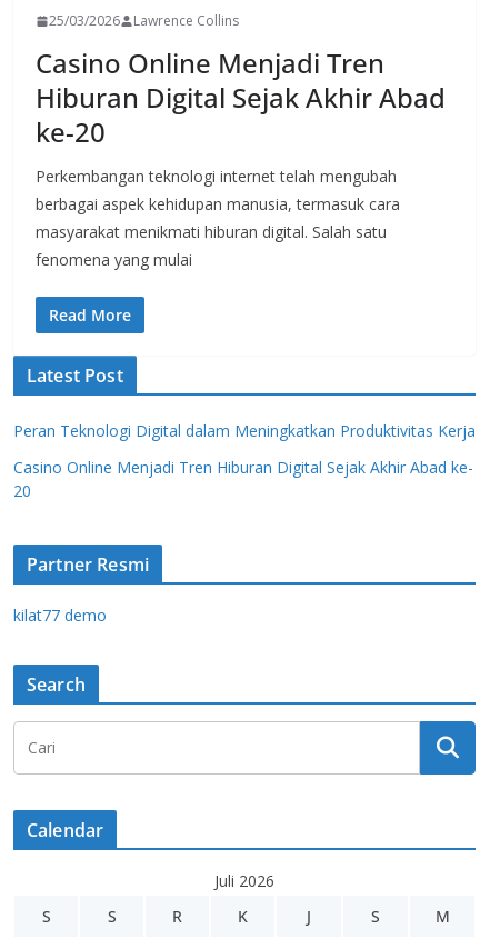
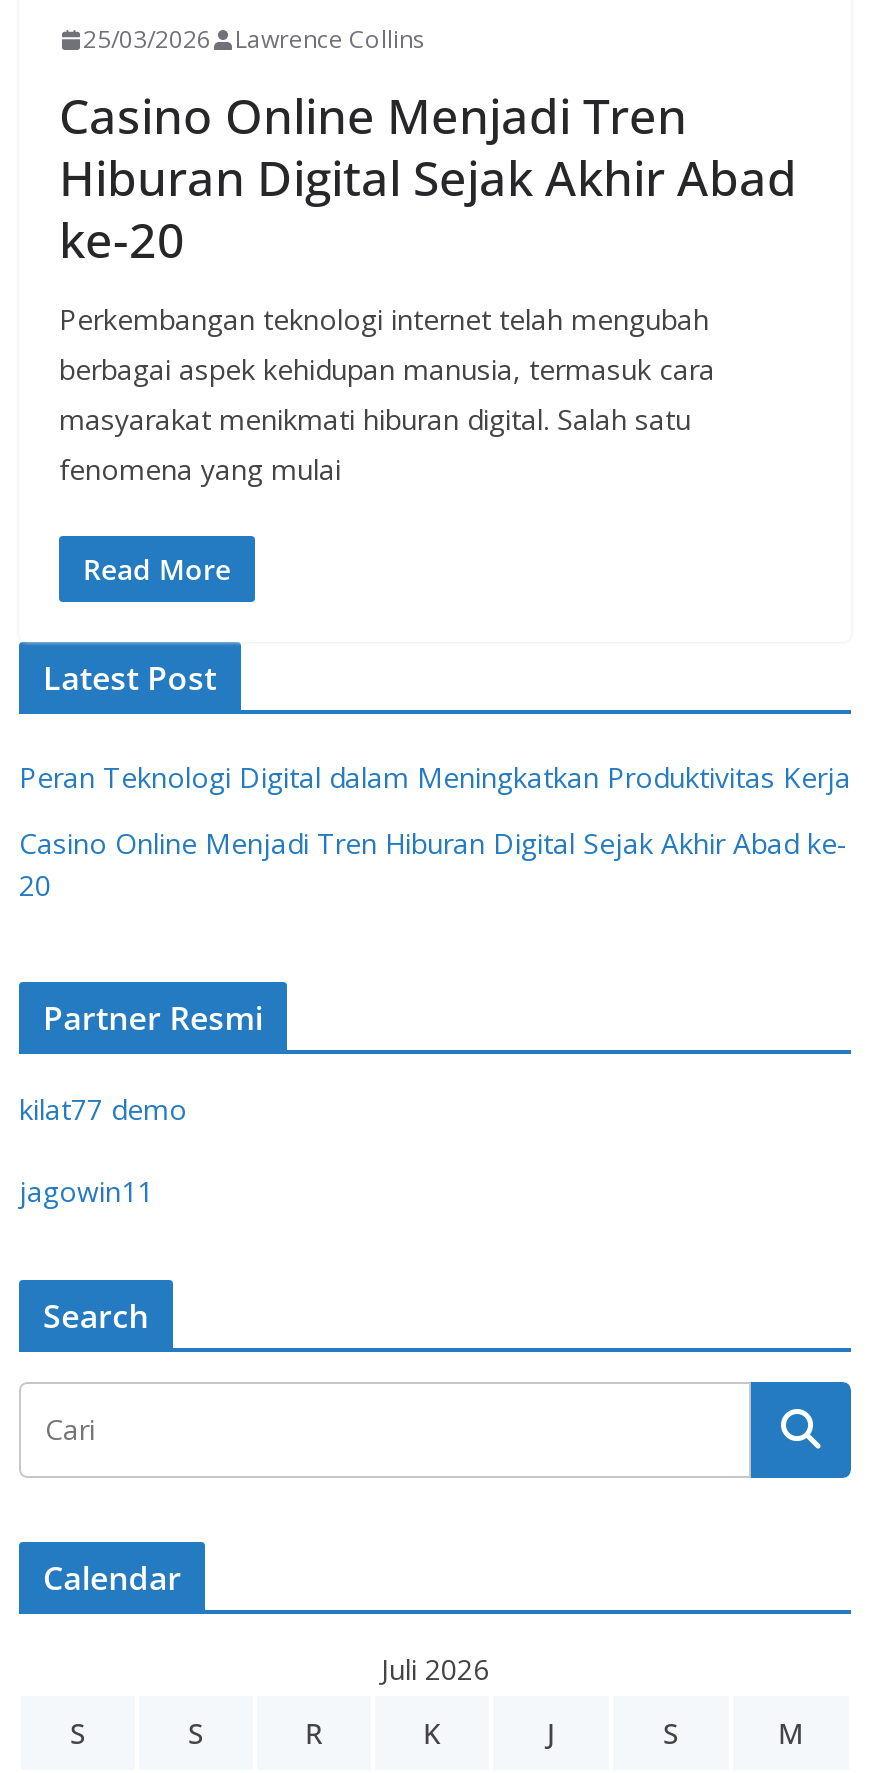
none -> [19,1172,153,1210] jagowin11

